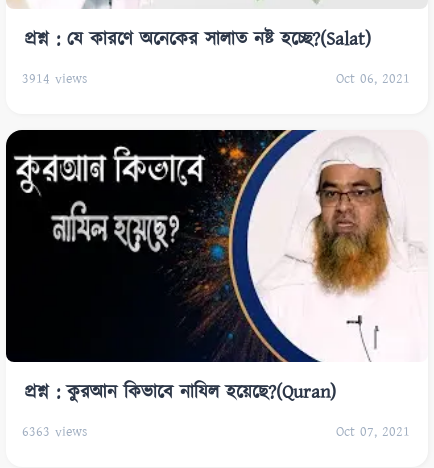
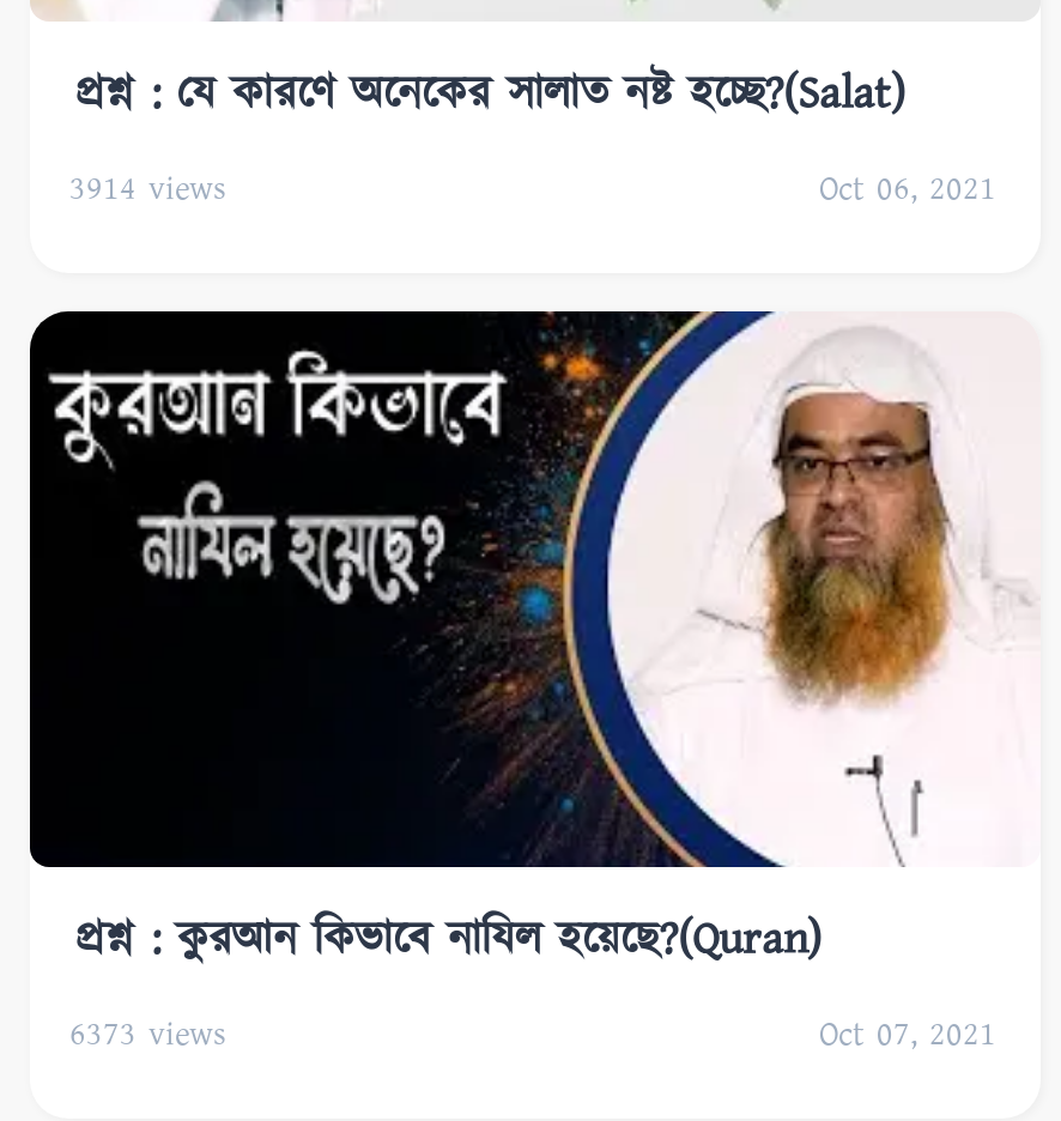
[22,422,87,442] 6363 views -> [69,1011,225,1059] 6373 views

